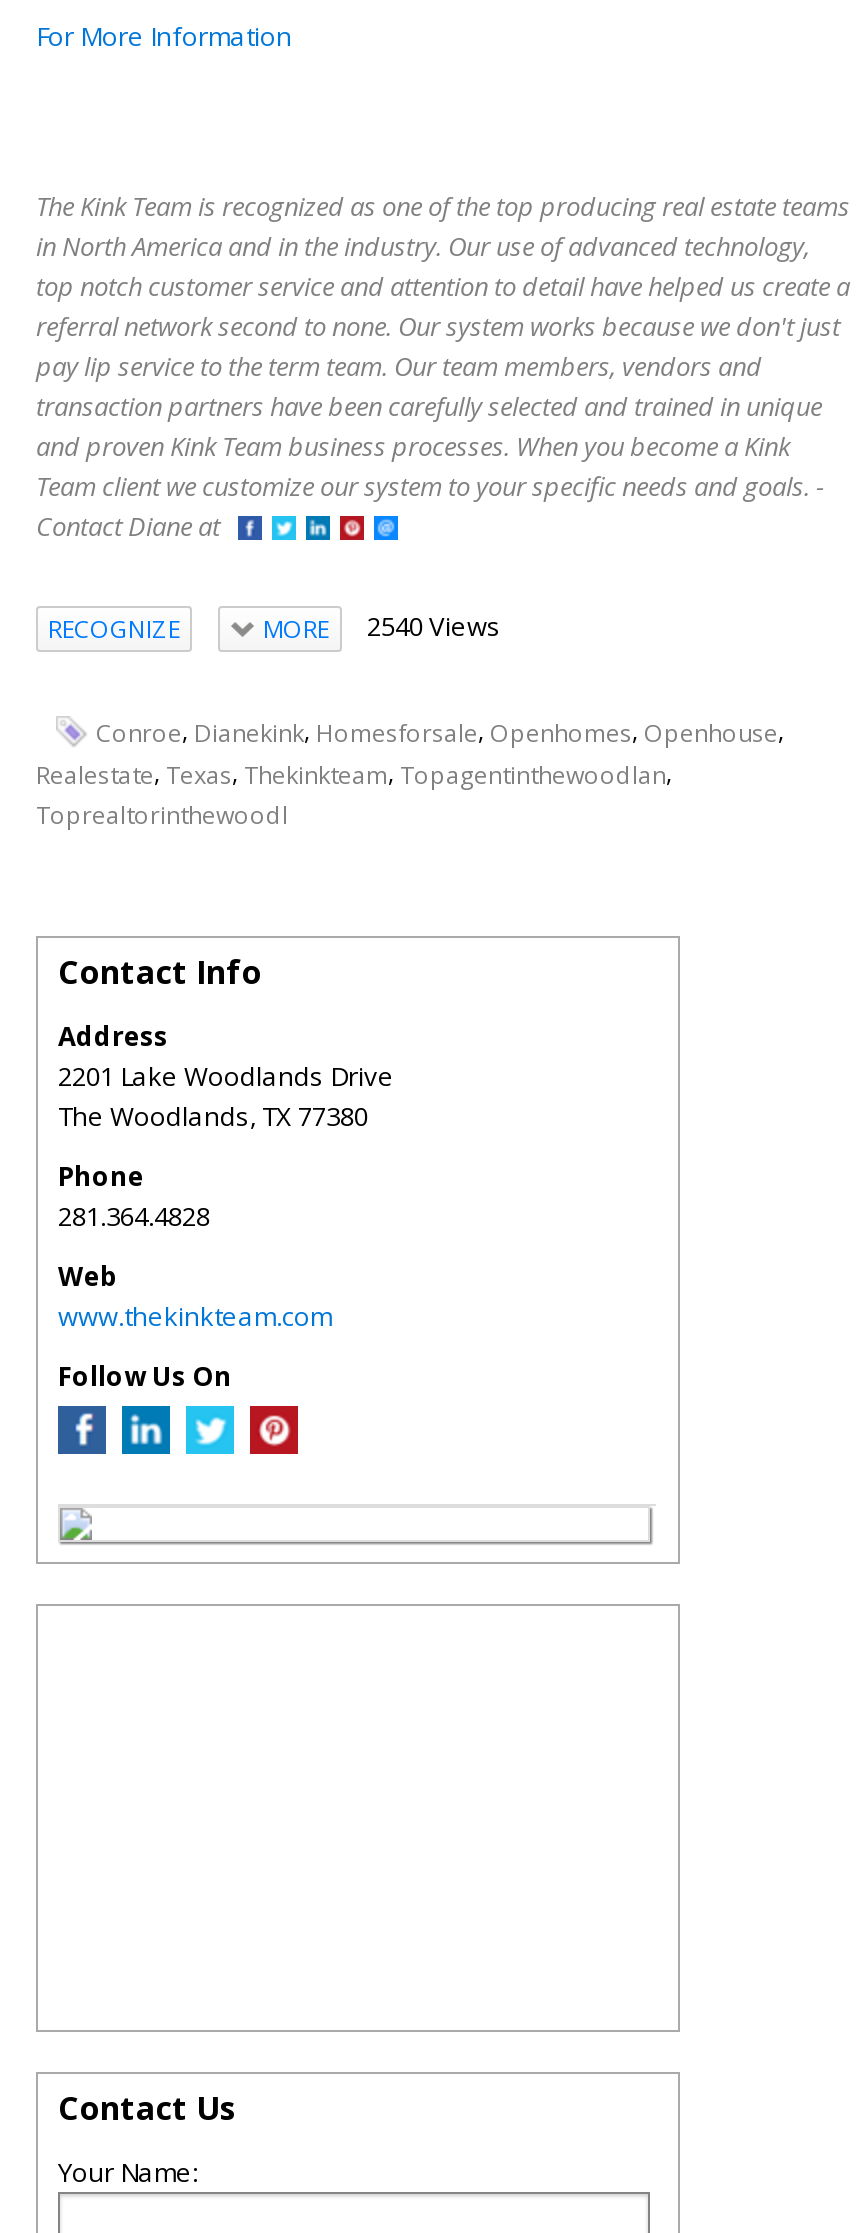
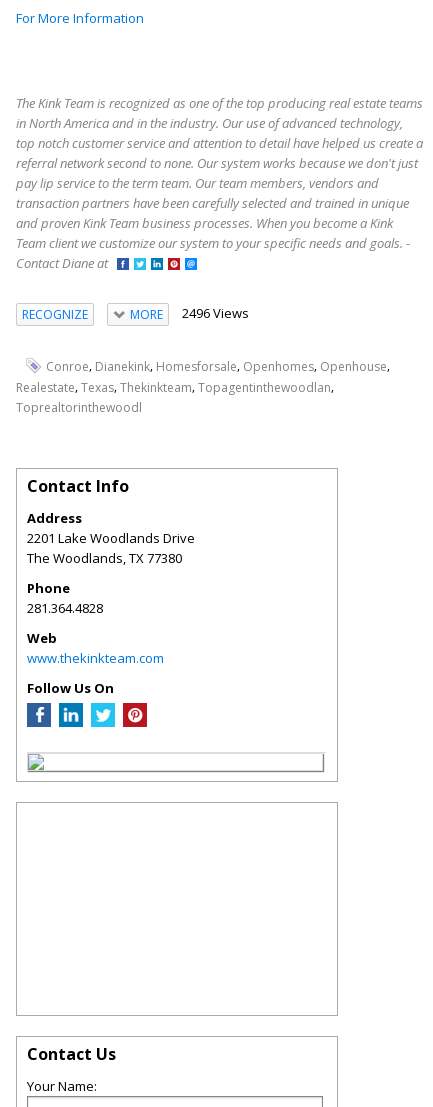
[263,608,501,646] MORE 2540 Views -> [129,304,248,323] MORE 2496 Views

